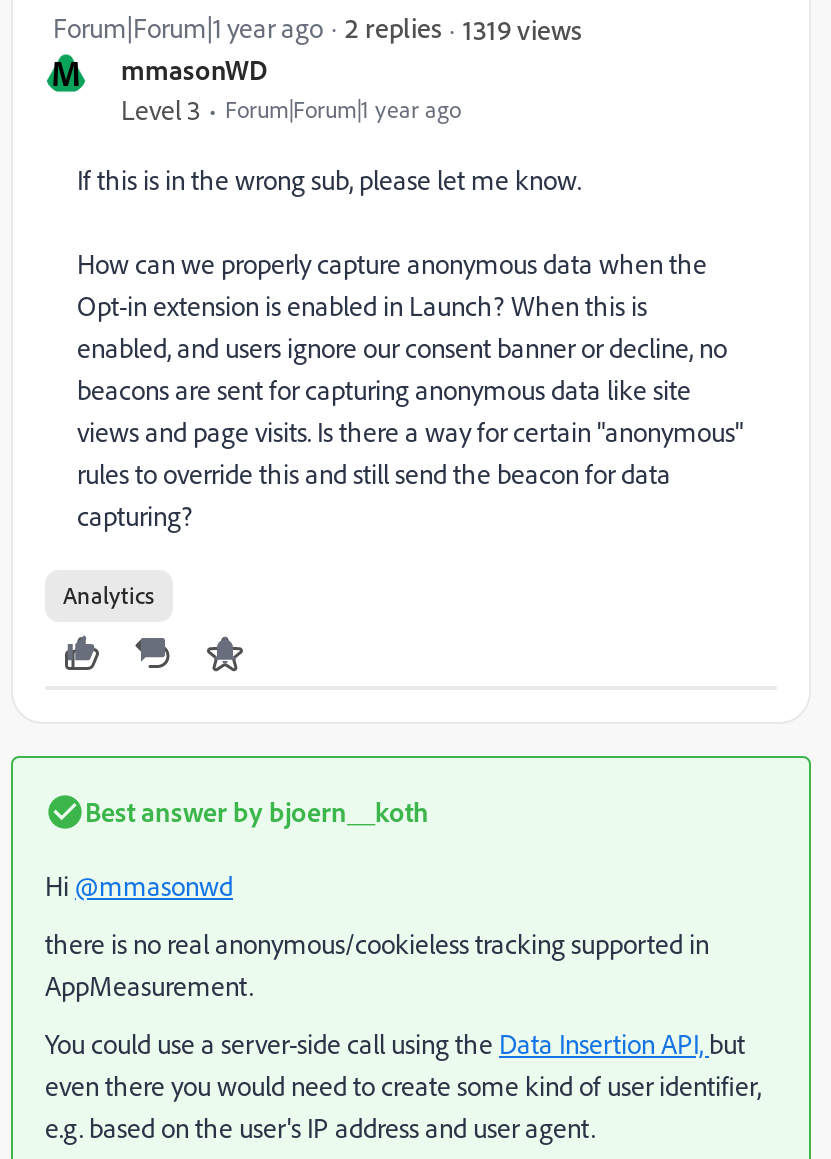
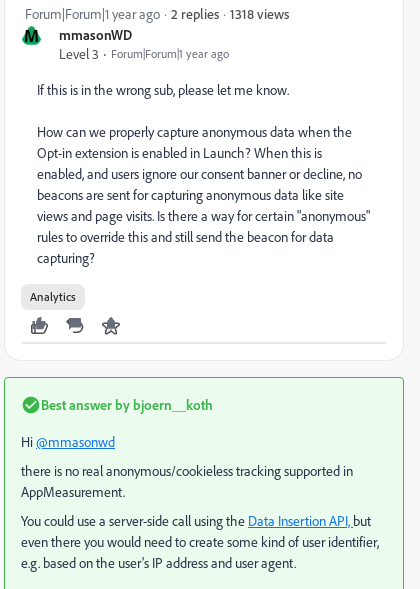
[463,11,581,45] 1319 views -> [230,4,289,21] 1318 views

